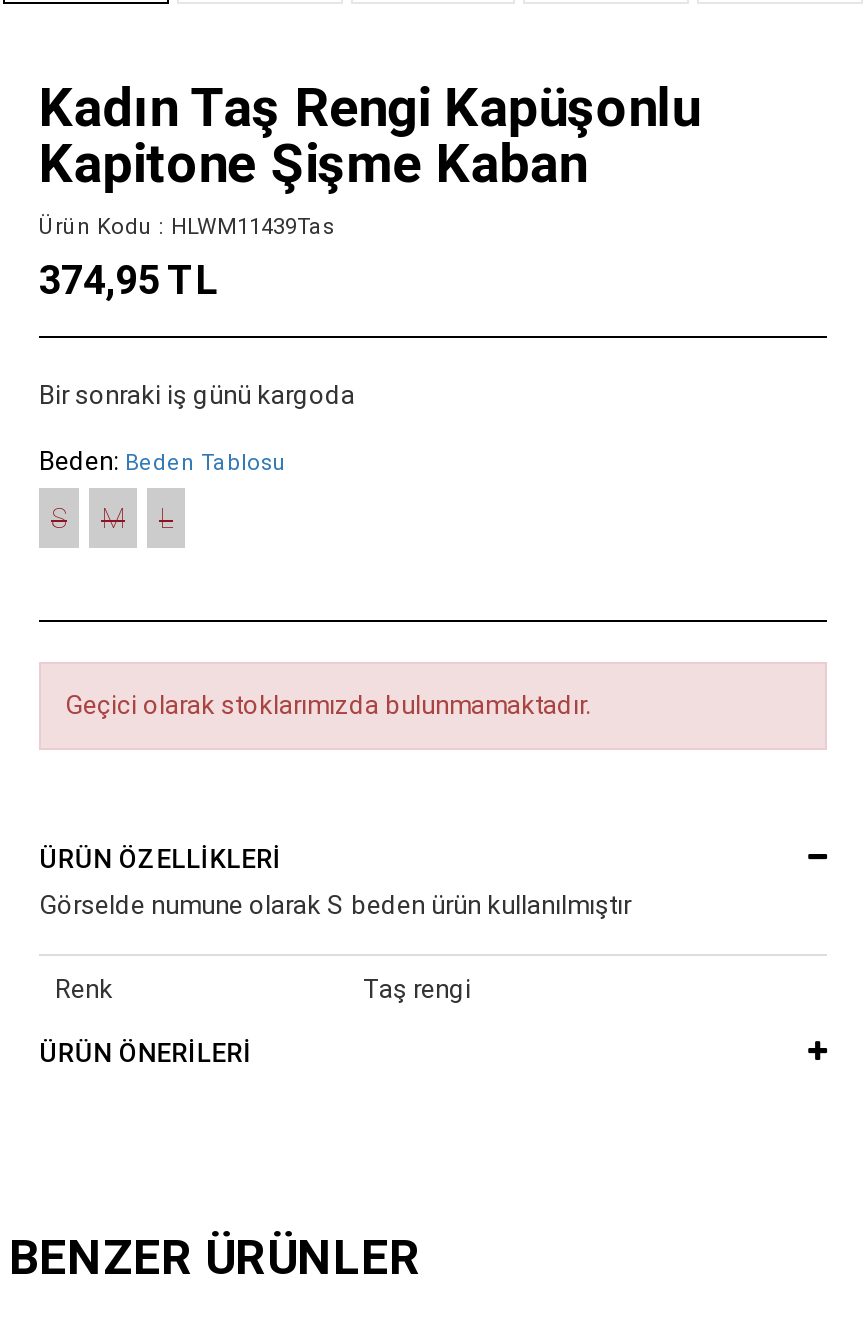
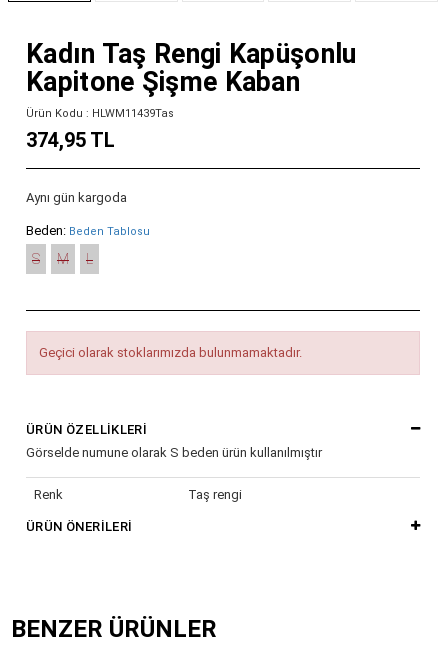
[39,380,355,410] Bir sonraki iş günü kargoda -> [26,190,127,205] Aynı gün kargoda

